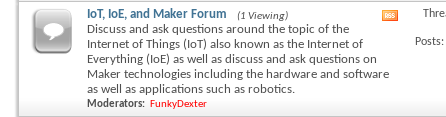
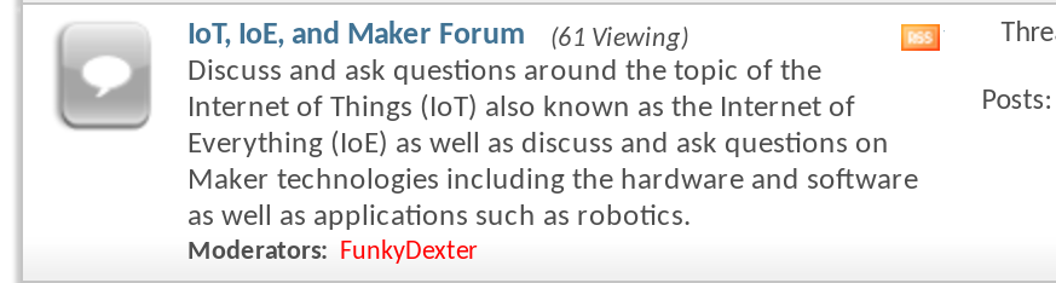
[87,8,288,22] IoT, IoE, and Maker Forum (1 Viewing) -> [187,20,688,53] IoT, IoE, and Maker Forum (61 Viewing)

